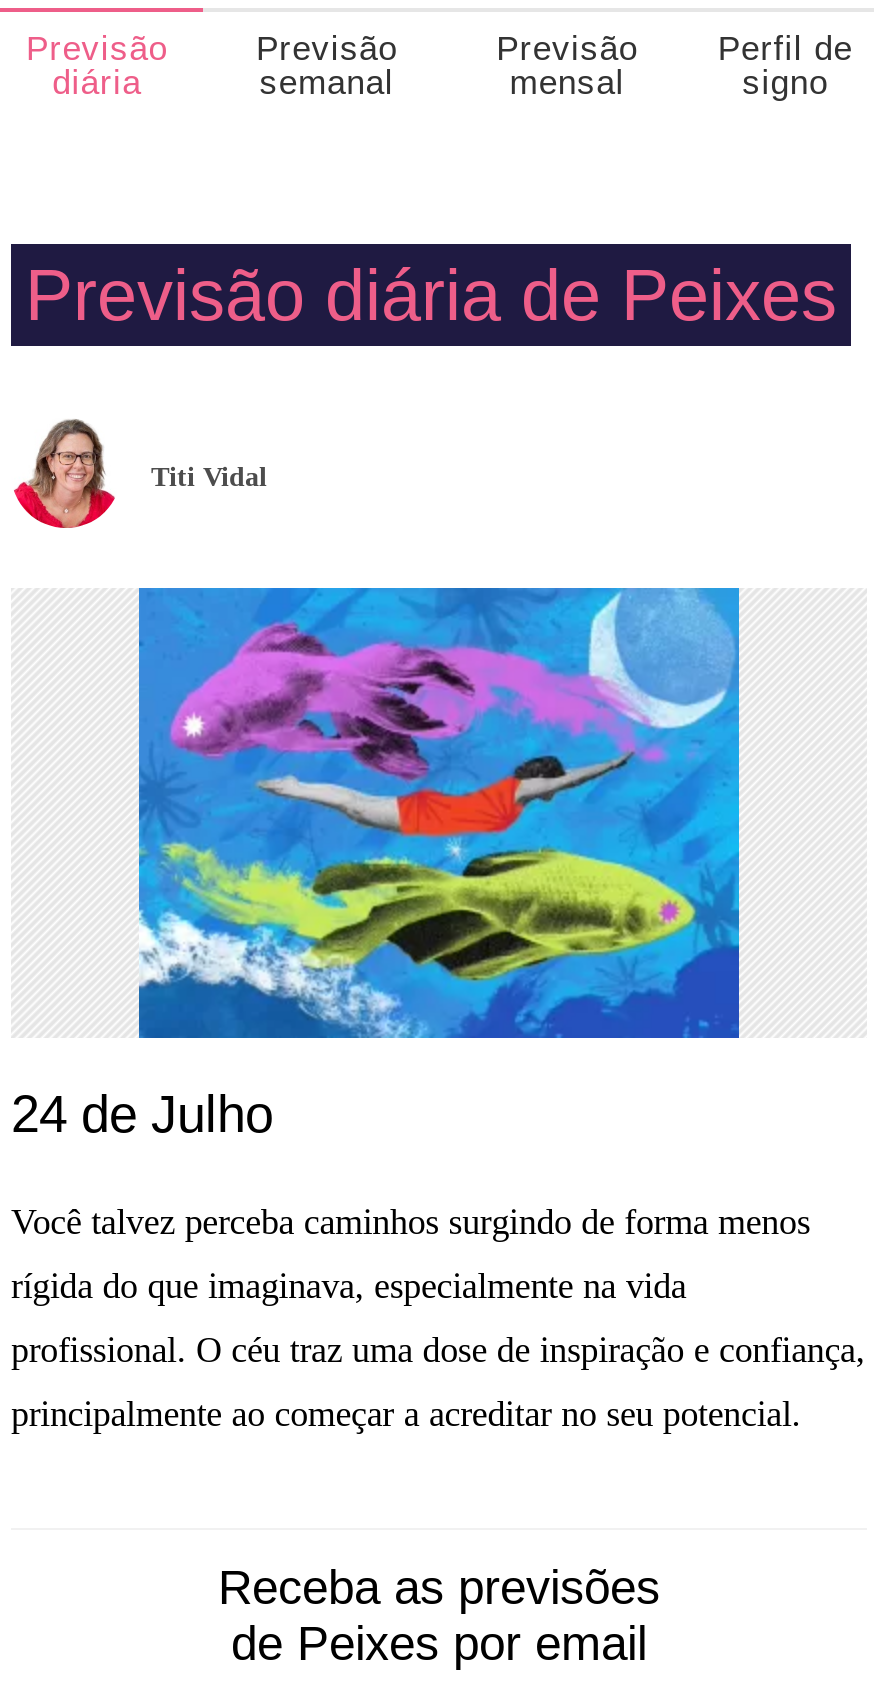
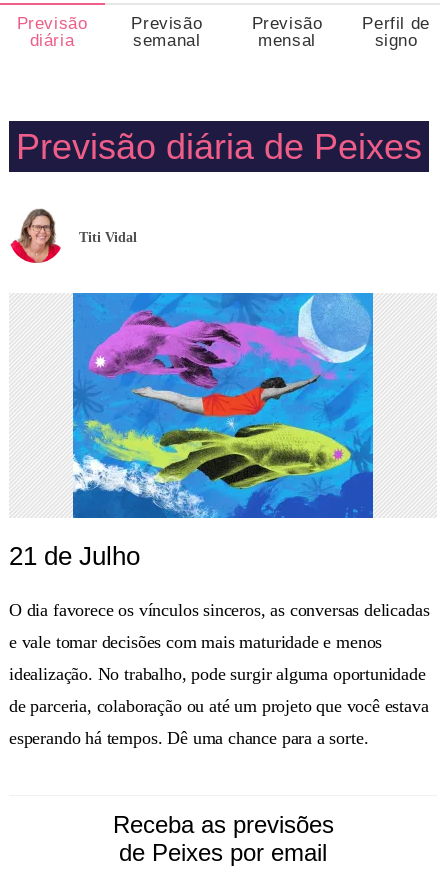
[11,1084,865,1434] 24 de Julho | Você talvez perceba caminhos surgindo de forma menos | rígida do que imaginava, especialmente na vida | profissional. O céu traz uma dose de inspiração e confiança, | principalmente ao começar a acreditar no seu potencial. -> [9,541,429,748] 21 de Julho | O dia favorece os vínculos sinceros, as conversas delicadas | e vale tomar decisões com mais maturidade e menos | idealização. No trabalho, pode surgir alguma oportunidade | de parceria, colaboração ou até um projeto que você estava | esperando há tempos. Dê uma chance para a sorte.

